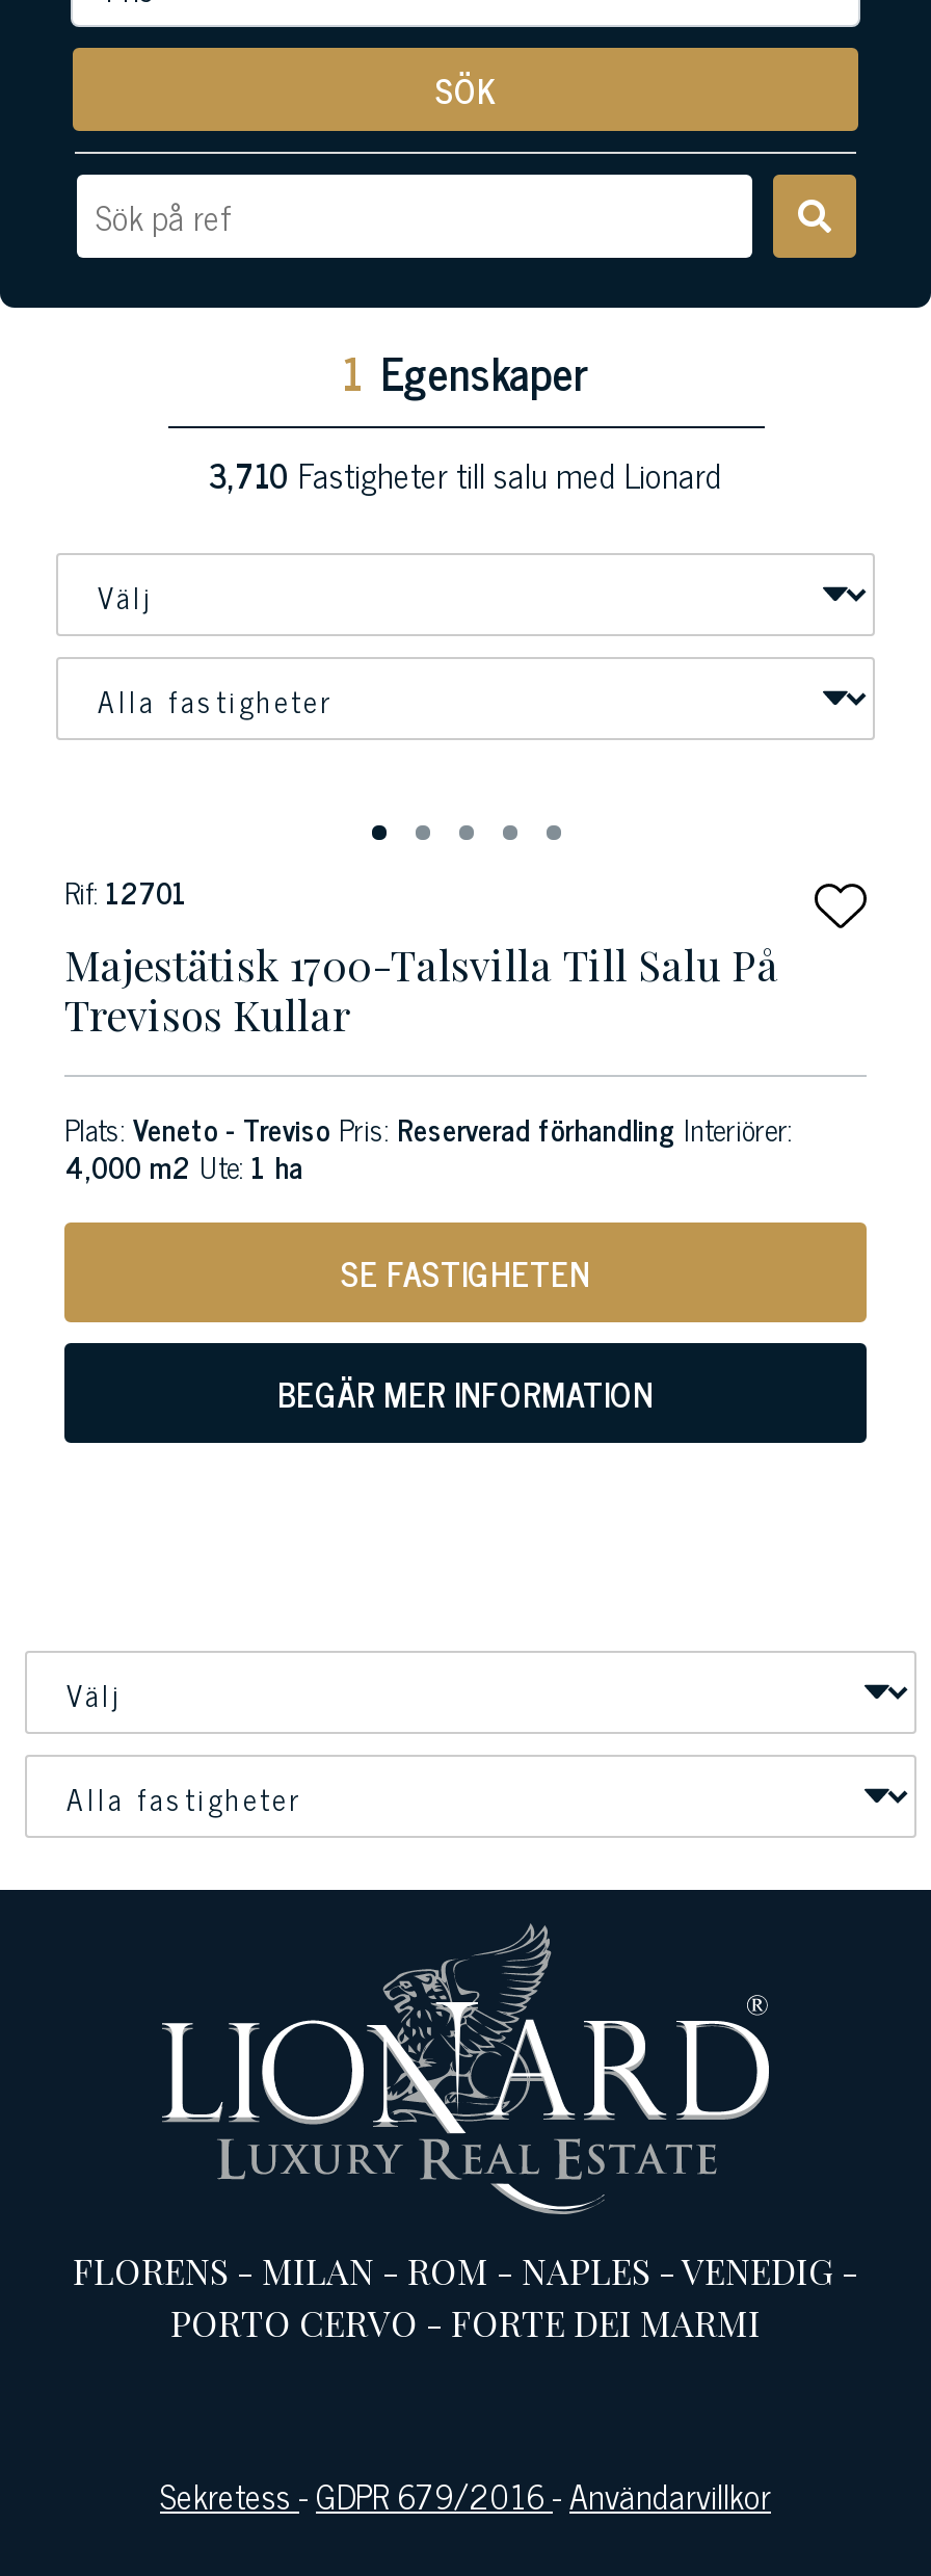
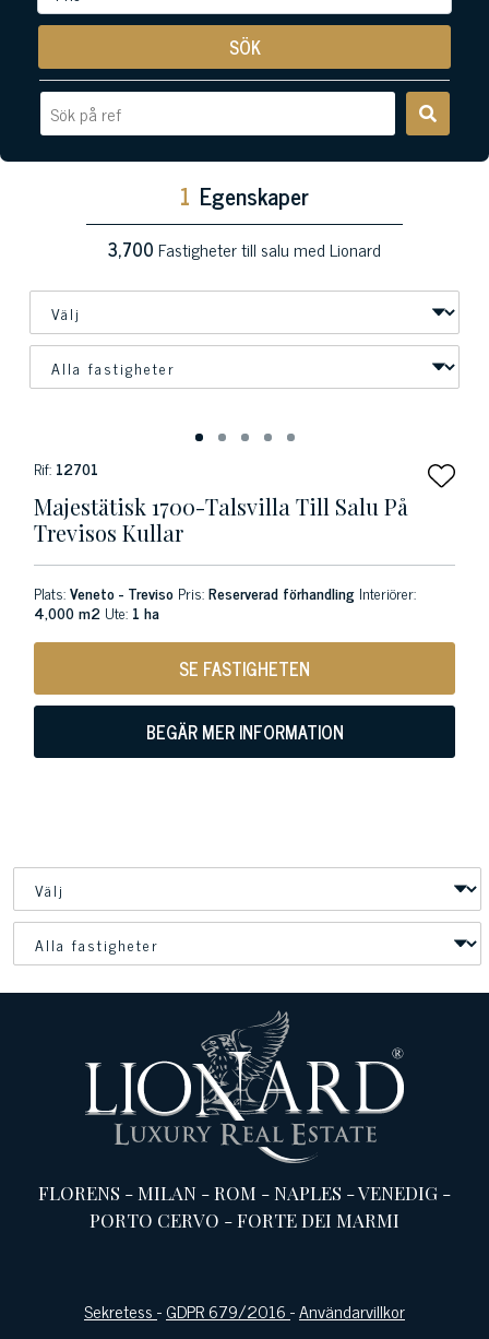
[209,447,722,501] 3,710 Fastigheter till salu med Lionard -> [108,235,381,263] 3,700 Fastigheter till salu med Lionard

